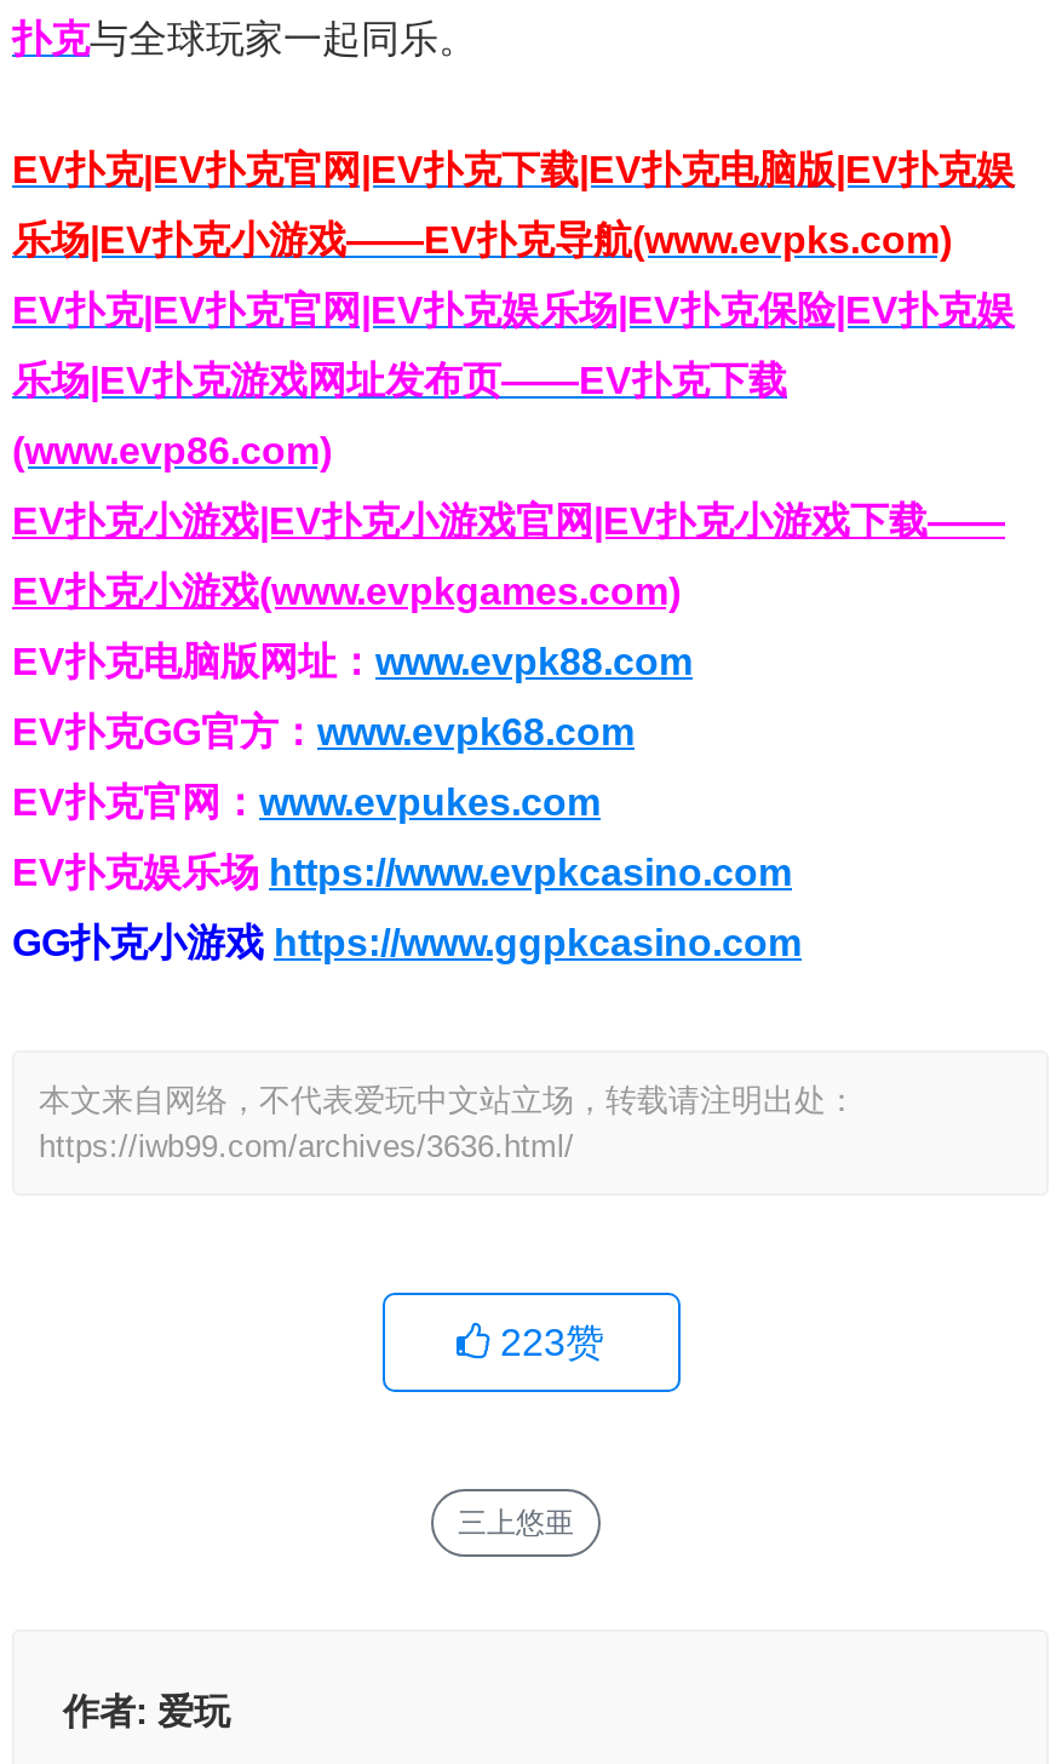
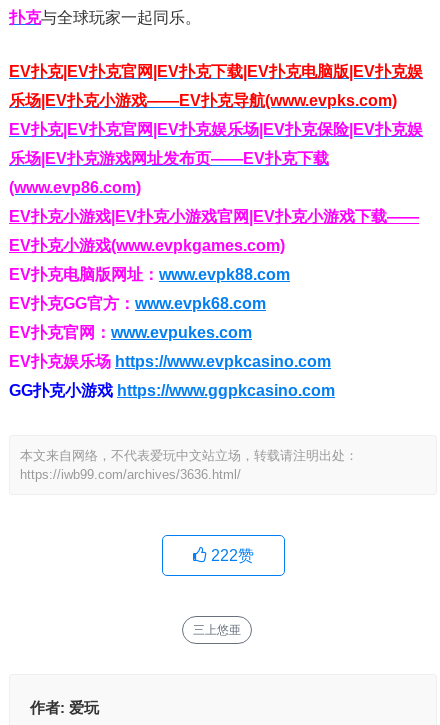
[490,1321,604,1362] 223赞 -> [206,547,253,564] 222赞

